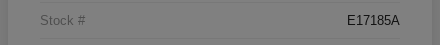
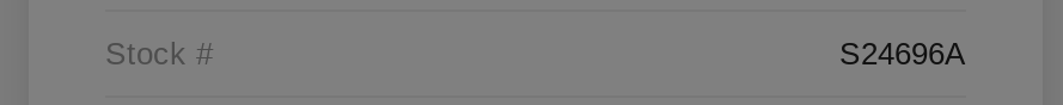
[347,13,400,28] E17185A -> [839,36,966,72] S24696A

